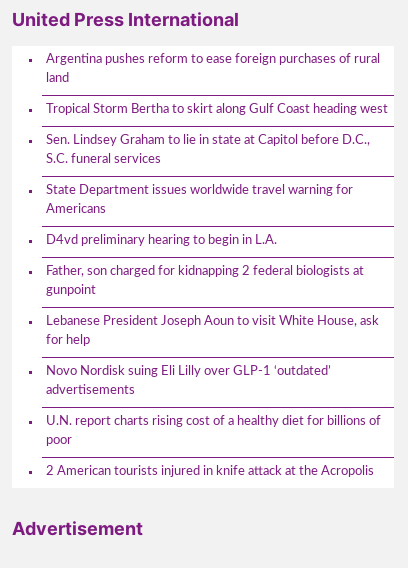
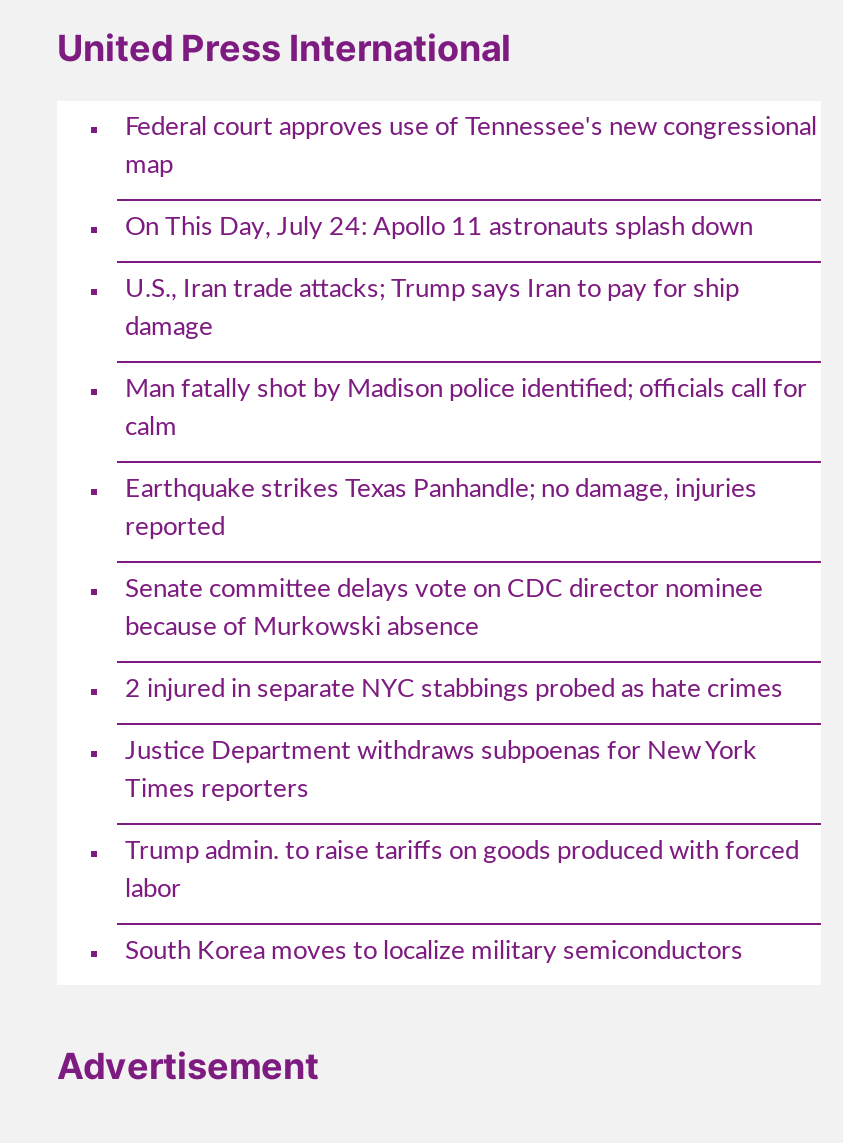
[46,53,380,66] Argentina pushes reform to ease foreign purchases of rural -> [125,116,817,142] Federal court approves use of Tennessee's new congressional
[46,72,69,85] land -> [125,154,173,180] map
[46,103,388,116] Tropical Storm Bertha to skirt along Gulf Coast heading west -> [125,216,753,242] On This Day, July 24: Apollo 11 astronauts splash down
[46,134,370,147] Sen. Lindsey Graham to lie in state at Capitol before D.C., -> [125,278,739,304] U.S., Iran trade attacks; Trump says Iran to pay for ship
[46,153,161,166] S.C. funeral services -> [125,316,213,342] damage
[46,184,353,197] State Department issues worldwide travel warning for -> [125,378,807,404] Man fatally shot by Madison police identified; officials call for
[46,203,106,216] Americans -> [125,416,177,442] calm
[46,234,277,247] D4vd preliminary hearing to begin in L.A. -> [125,478,757,504] Earthquake strikes Texas Panhandle; no damage, injuries
[46,265,364,278] Father, son charged for kidnapping 2 federal biologists at -> [125,516,225,542] reported
[46,284,96,297] gunpoint -> [125,578,763,604] Senate committee delays vote on CDC director nominee
[46,315,379,328] Lebanese President Joseph Aoun to visit White House, ask -> [125,616,479,642] because of Murkowski absence
[46,334,90,347] for help -> [125,678,783,704] 2 injured in separate NYC stabbings probed as hate crimes
[46,365,331,378] Novo Nordisk suing Eli Lilly over GLP-1 ‘outdated’ -> [125,740,757,766] Justice Department withdraws subpoenas for New York
[46,384,135,397] advertisements -> [125,778,309,804] Times reporters
[46,415,381,428] U.N. report charts rising cost of a healthy diet for billions of -> [125,840,799,866] Trump admin. to raise tariffs on goods produced with forced
[46,434,72,447] poor -> [125,878,181,904] labor
[46,465,374,478] 2 American tourists injured in knife attack at the Acropolis -> [125,940,743,966] South Korea moves to localize military semiconductors

